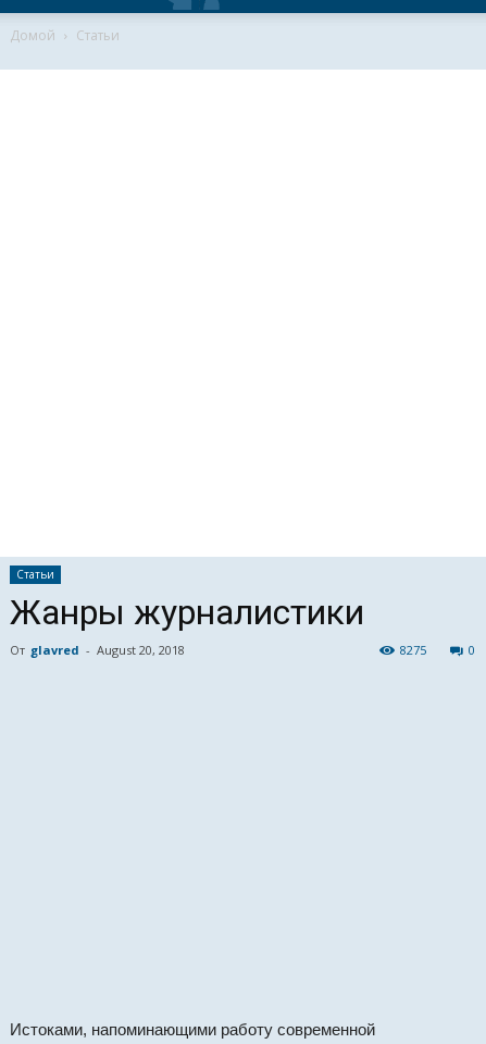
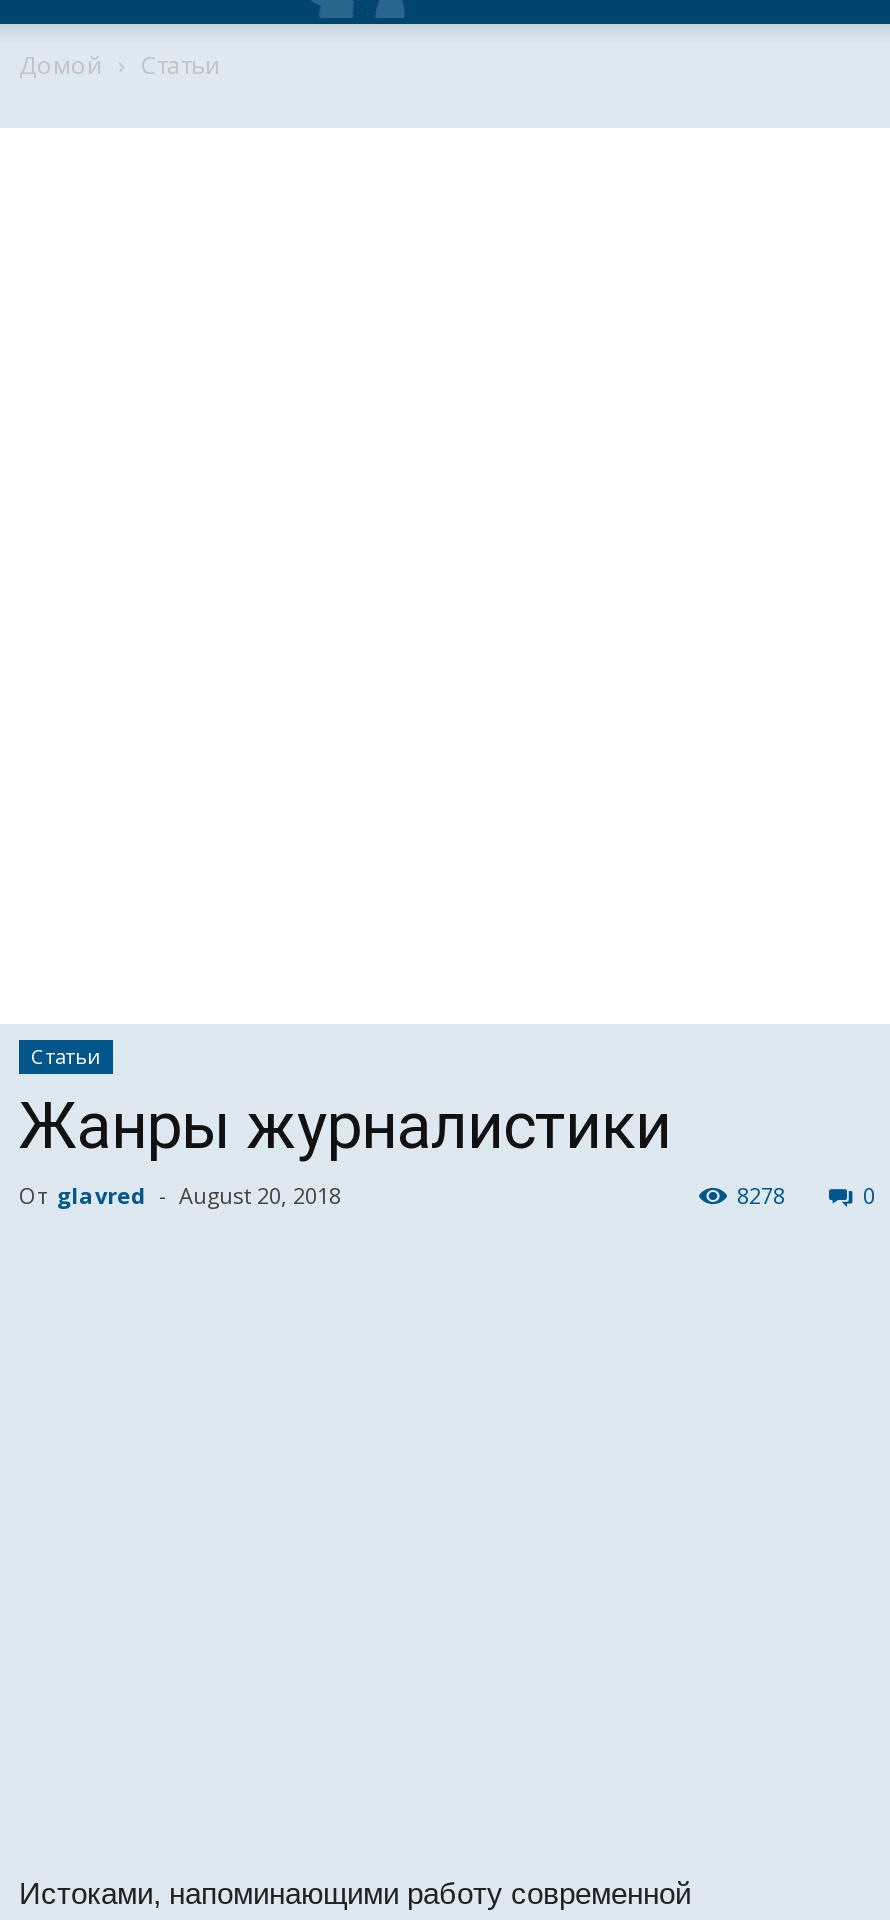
[400,642,426,658] 8275 -> [737,1180,785,1210] 8278

